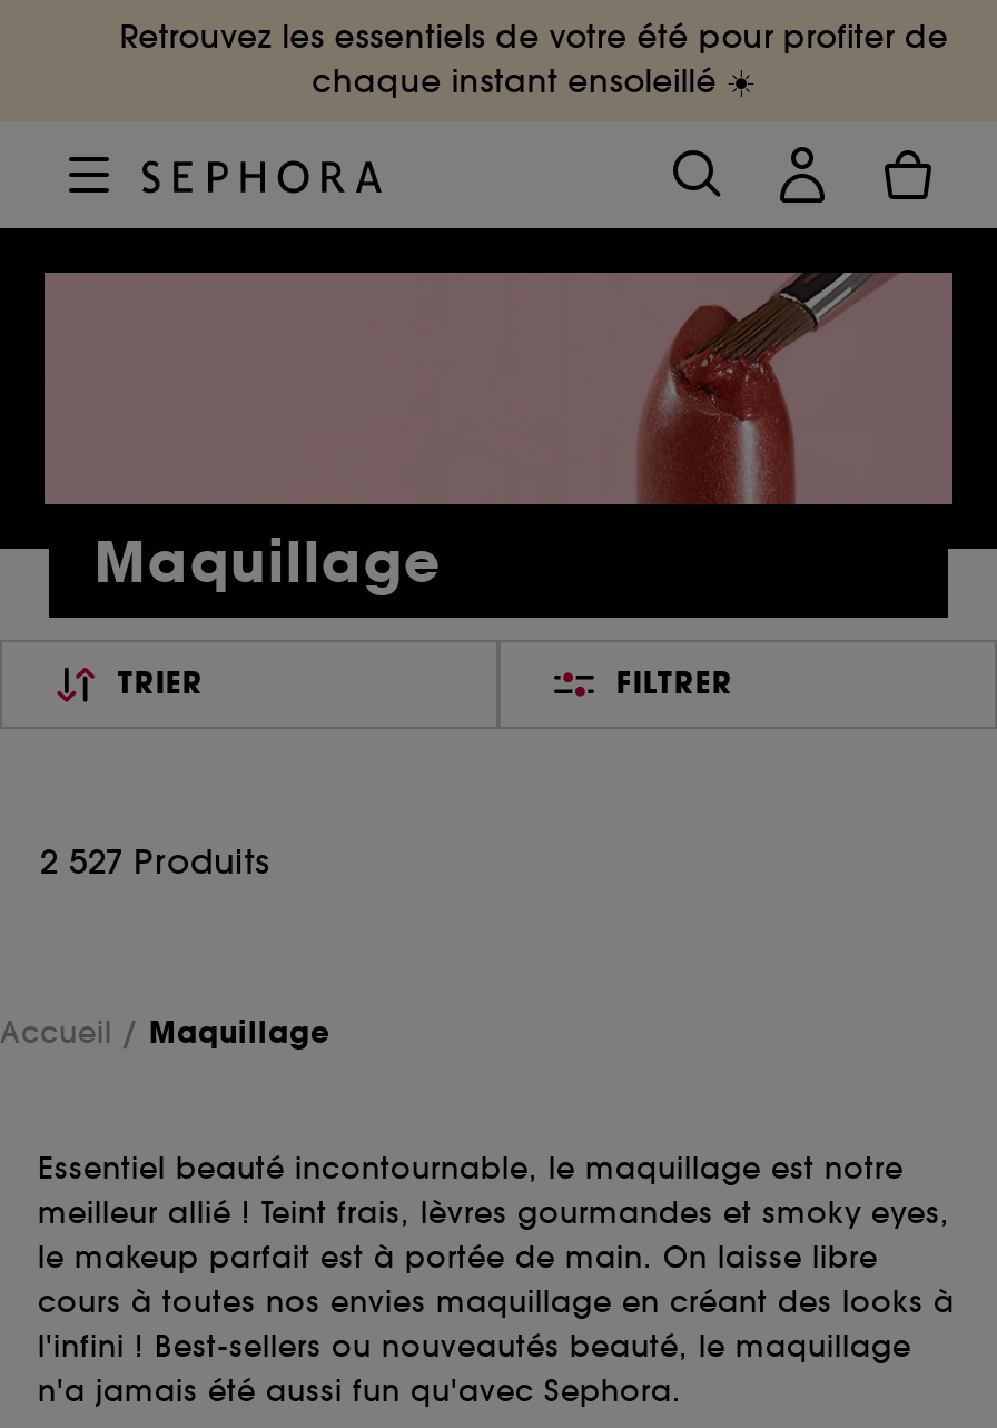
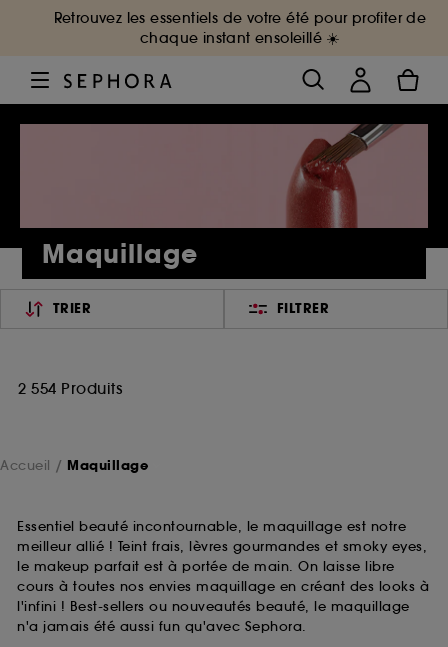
[40,840,269,883] 2 527 Produits -> [18,379,122,398] 2 554 Produits

